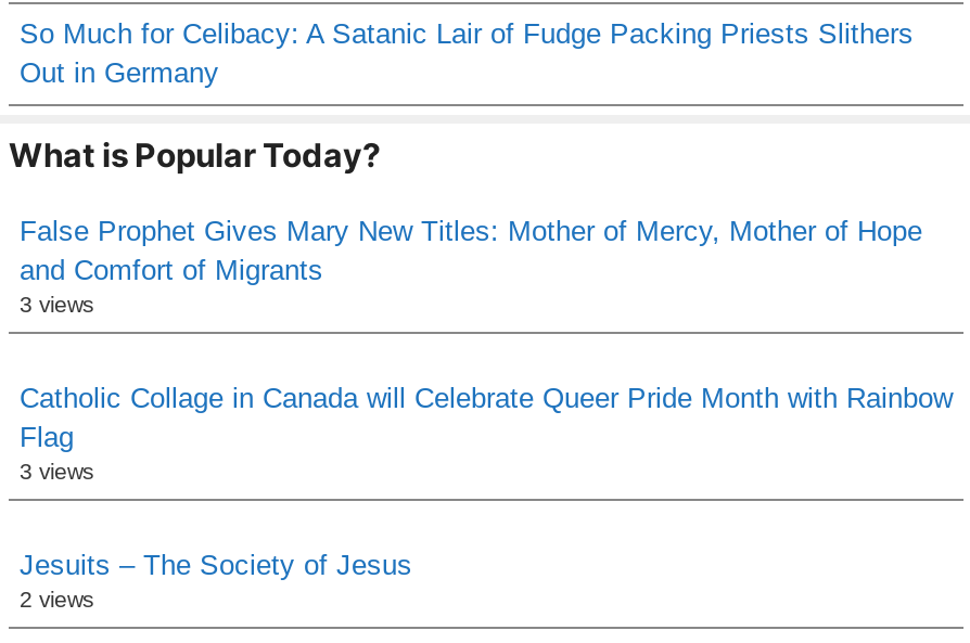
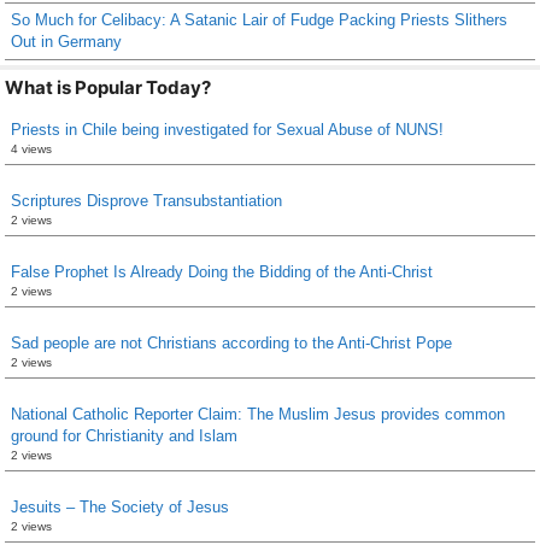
[20,214,953,483] False Prophet Gives Mary New Titles: Mother of Mercy, Mother of Hope | and Comfort of Migrants | 3 views | Catholic Collage in Canada will Celebrate Queer Pride Month with Rainbow | Flag | 3 views -> [11,120,505,461] Priests in Chile being investigated for Sexual Abuse of NUNS! | 4 views | Scriptures Disprove Transubstantiation | 2 views | False Prophet Is Already Doing the Bidding of the Anti-Christ | 2 views | Sad people are not Christians according to the Anti-Christ Pope | 2 views | National Catholic Reporter Claim: The Muslim Jesus provides common | ground for Christianity and Islam | 2 views

